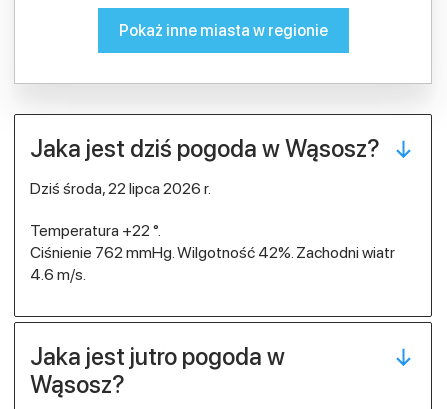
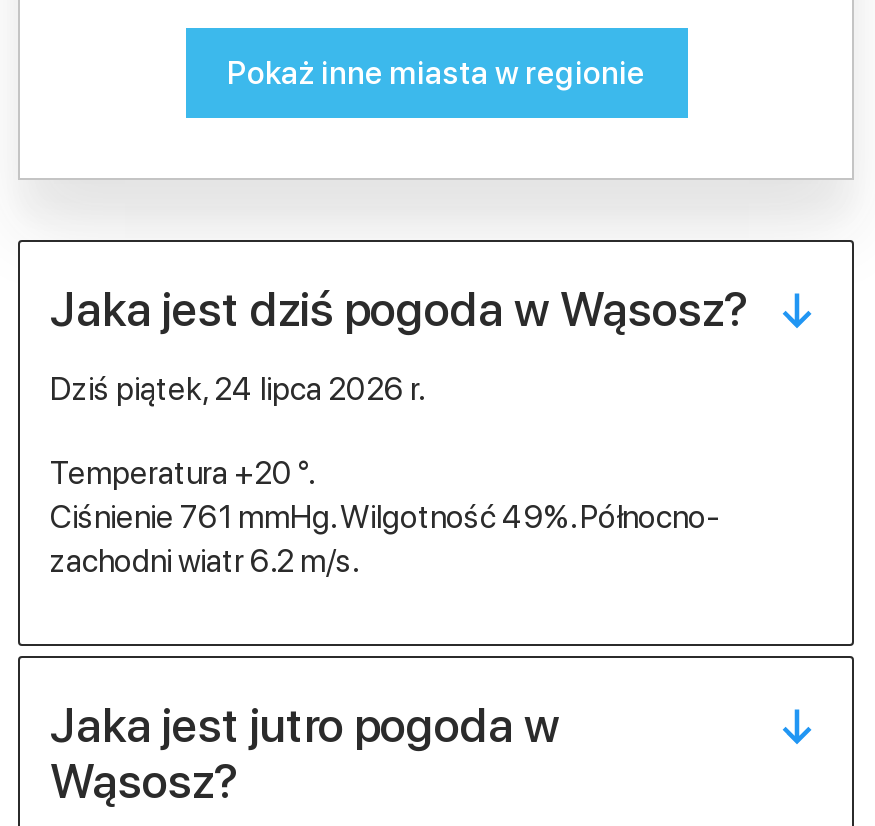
[41,179,211,198] dziś środa, 22 lipca 2026 r. -> [72,370,424,408] dziś piątek, 24 lipca 2026 r.
[30,221,395,284] Temperatura +22 °. | Ciśnienie 762 mmHg. Wilgotność 42%. Zachodni wiatr | 4.6 m/s. -> [50,454,720,580] Temperatura +20 °. | Ciśnienie 761 mmHg. Wilgotność 49%. Północno- | zachodni wiatr 6.2 m/s.

